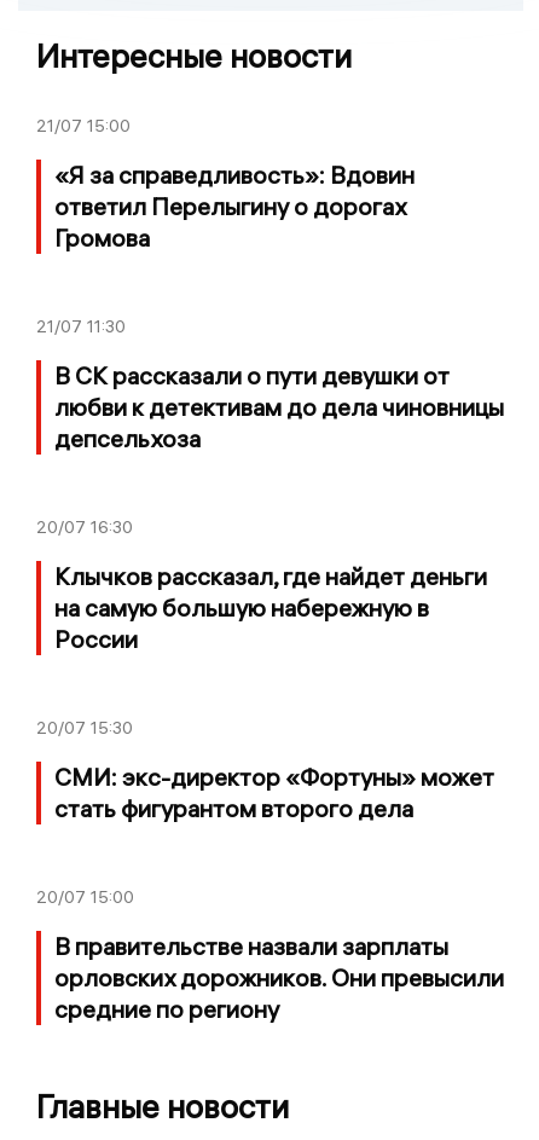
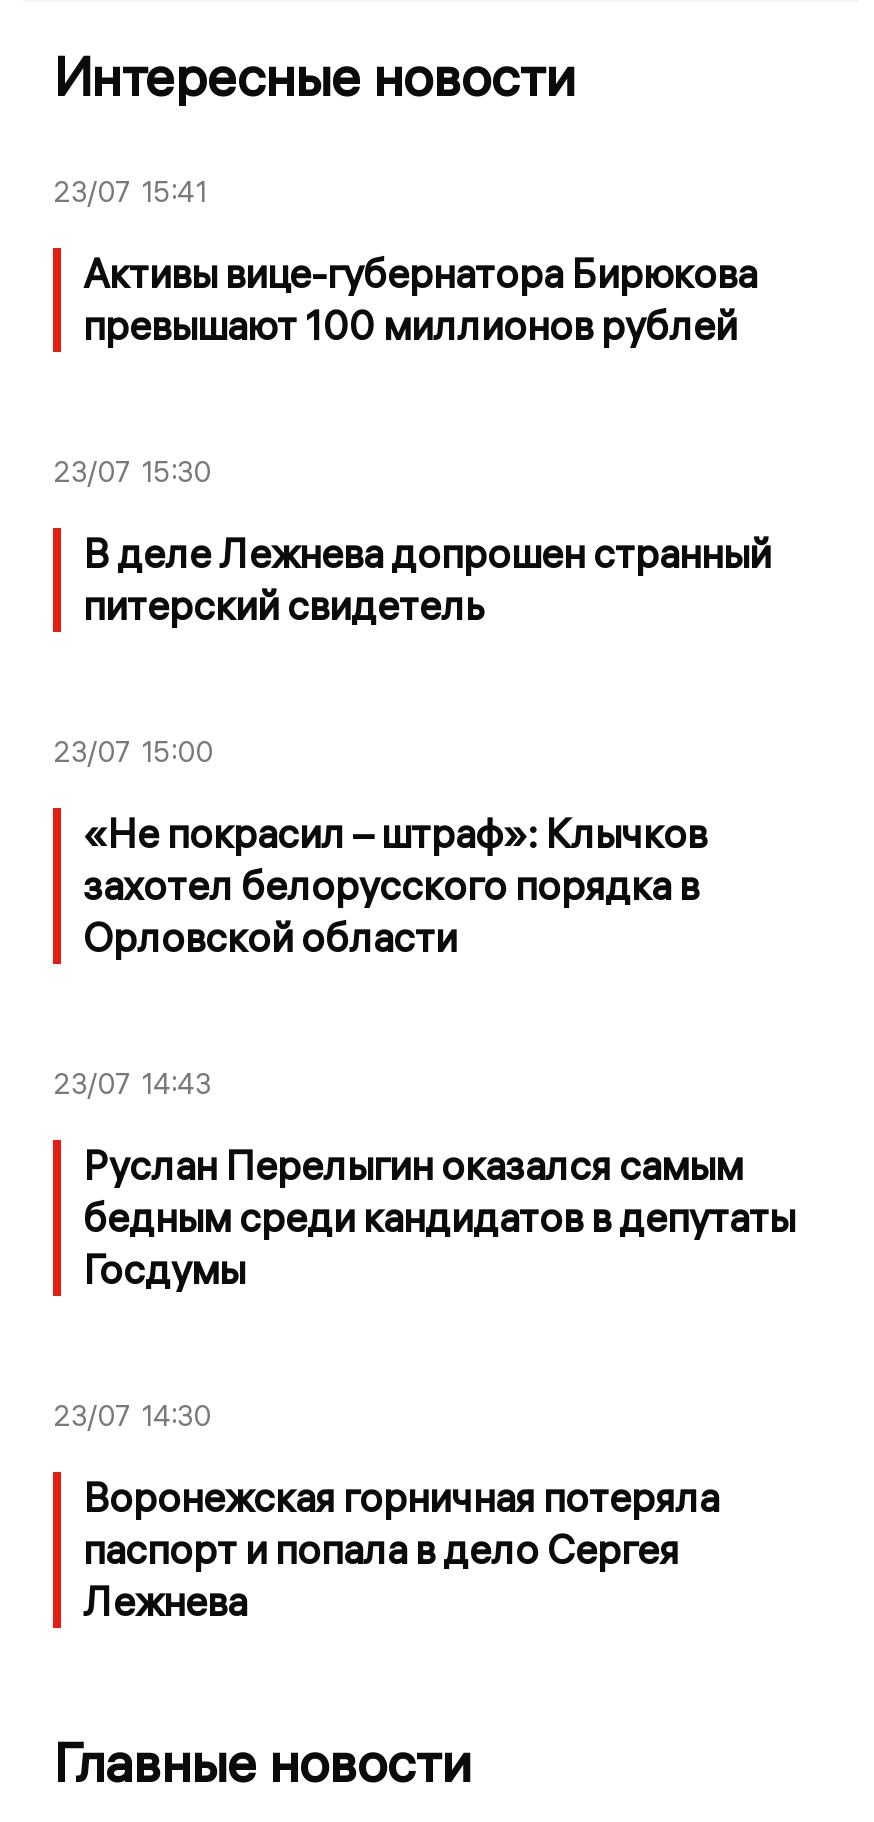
[36,114,131,136] 21/07 15:00 -> [53,173,207,209] 23/07 15:41
[54,159,415,252] «Я за справедливость»: Вдовин | ответил Перелыгину о дорогах | Громова -> [83,247,757,349] Активы вице-губернатора Бирюкова | превышают 100 миллионов рублей
[36,315,126,337] 21/07 11:30 -> [53,453,211,489] 23/07 15:30
[54,360,504,453] В СК рассказали о пути девушки от | любви к детективам до дела чиновницы | депсельхоза -> [83,527,771,629] В деле Лежнева допрошен странный | питерский свидетель
[36,516,133,538] 20/07 16:30 -> [53,733,213,769] 23/07 15:00
[54,561,487,654] Клычков рассказал, где найдет деньги | на самую большую набережную в | России -> [83,807,707,961] «Не покрасил – штраф»: Клычков | захотел белорусского порядка в | Орловской области
[36,717,133,738] 20/07 15:30 -> [53,1065,211,1101] 23/07 14:43
[54,761,494,823] СМИ: экс-директор «Фортуны» может | стать фигурантом второго дела -> [83,1139,795,1293] Руслан Перелыгин оказался самым | бедным среди кандидатов в депутаты | Госдумы
[36,886,134,908] 20/07 15:00 -> [53,1397,211,1433] 23/07 14:30
[54,930,504,1024] В правительстве назвали зарплаты | орловских дорожников. Они превысили | средние по региону -> [83,1471,719,1625] Воронежская горничная потеряла | паспорт и попала в дело Сергея | Лежнева

